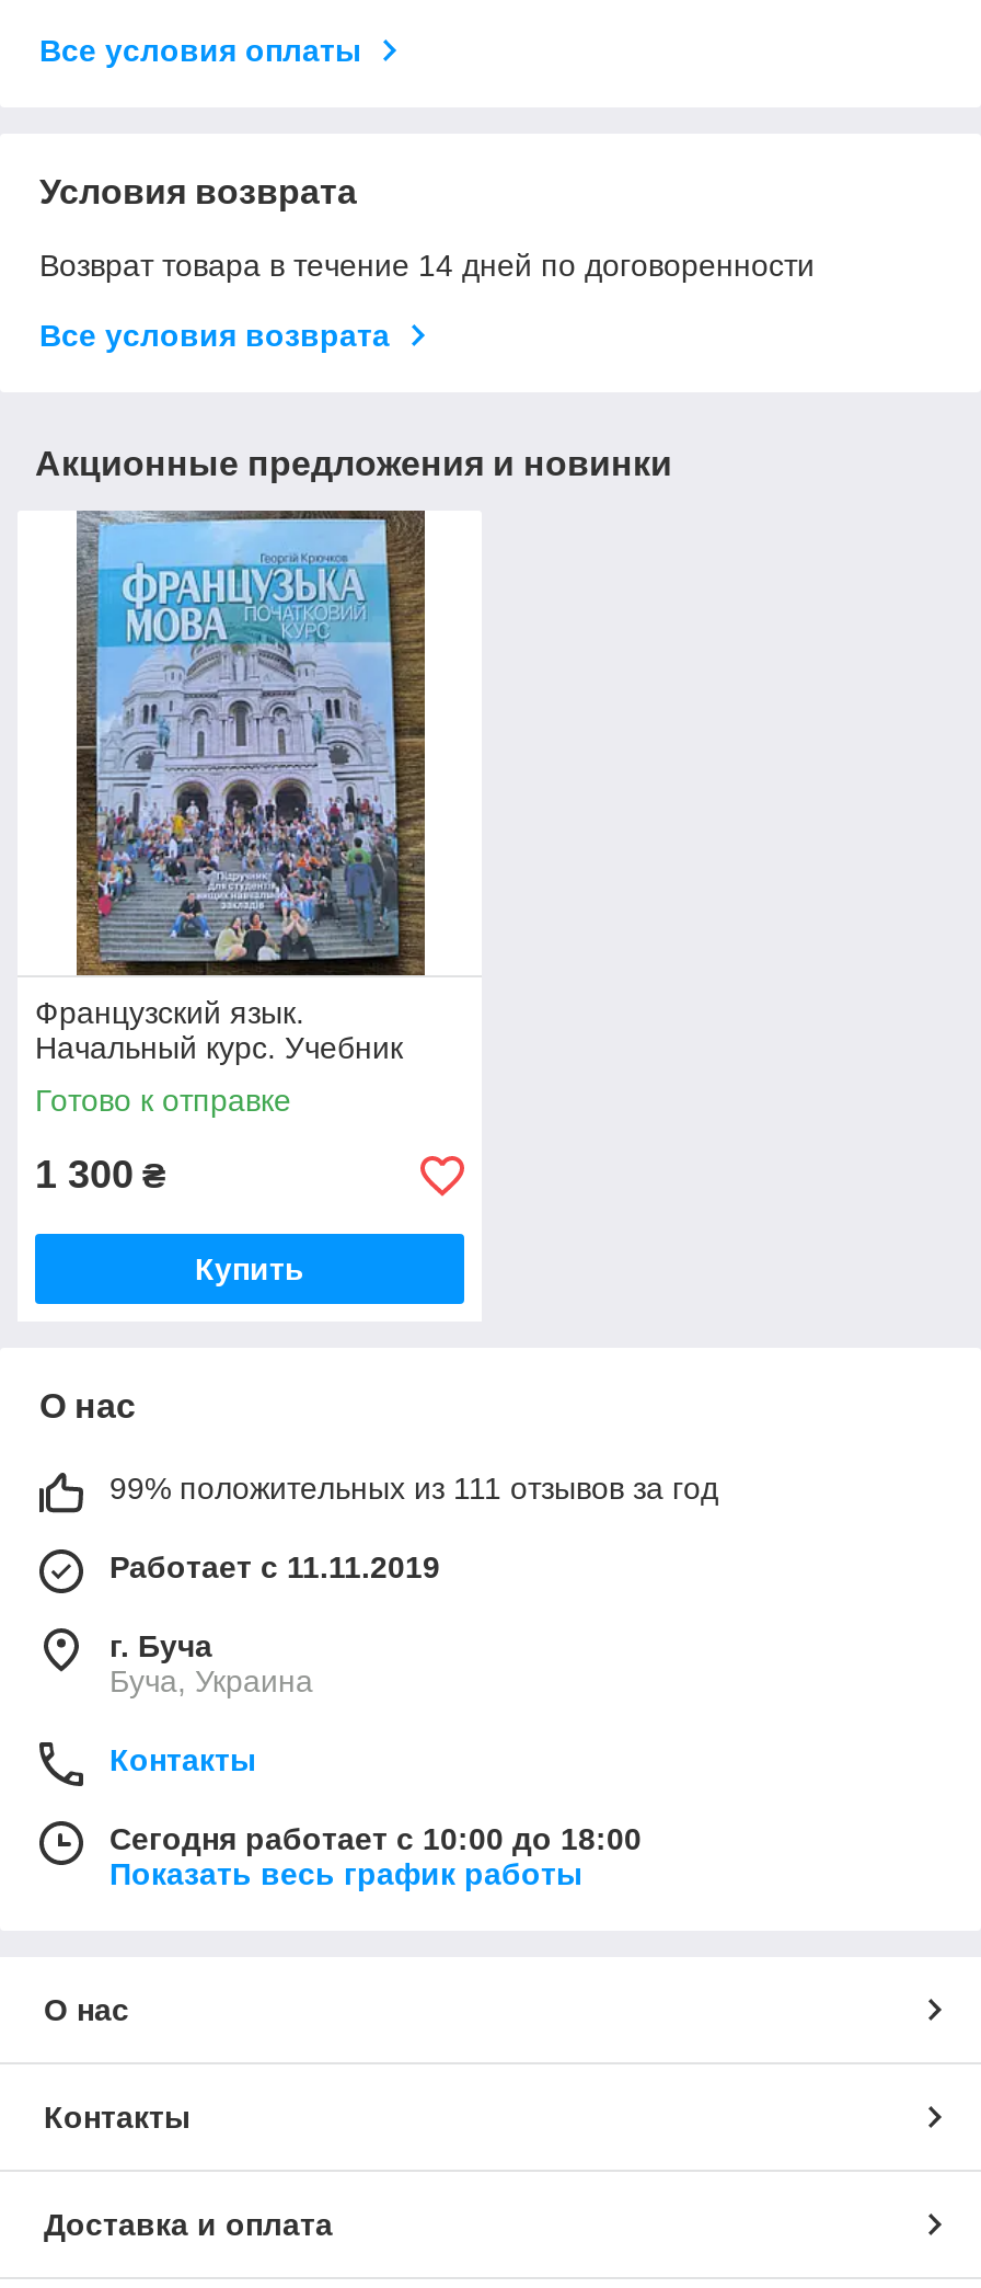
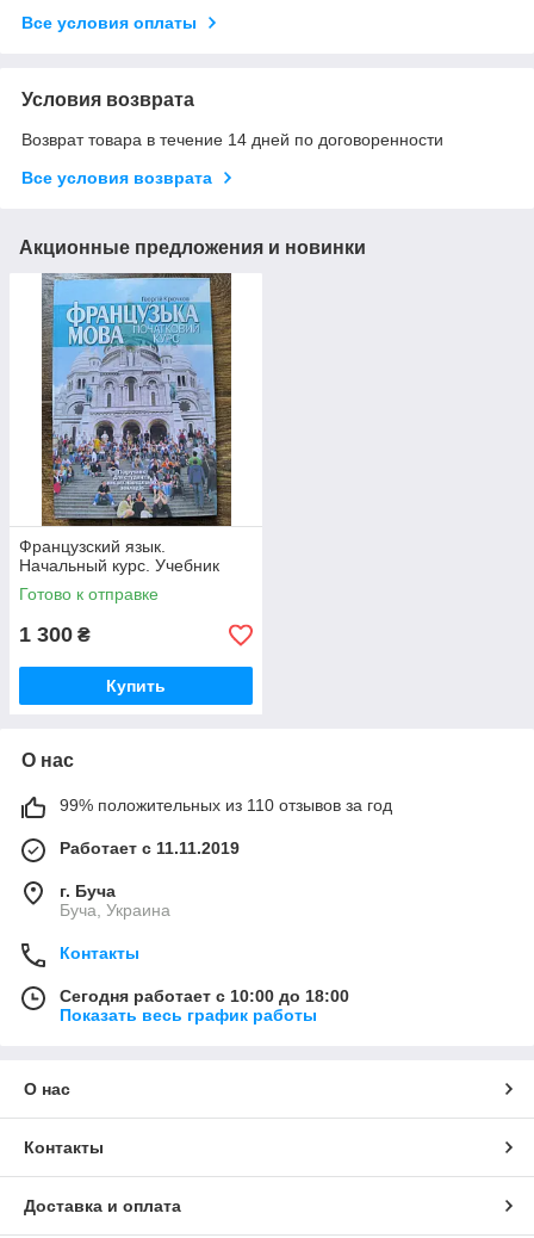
[109,1471,718,1506] 99% положительных из 111 отзывов за год -> [60,796,392,815] 99% положительных из 110 отзывов за год

